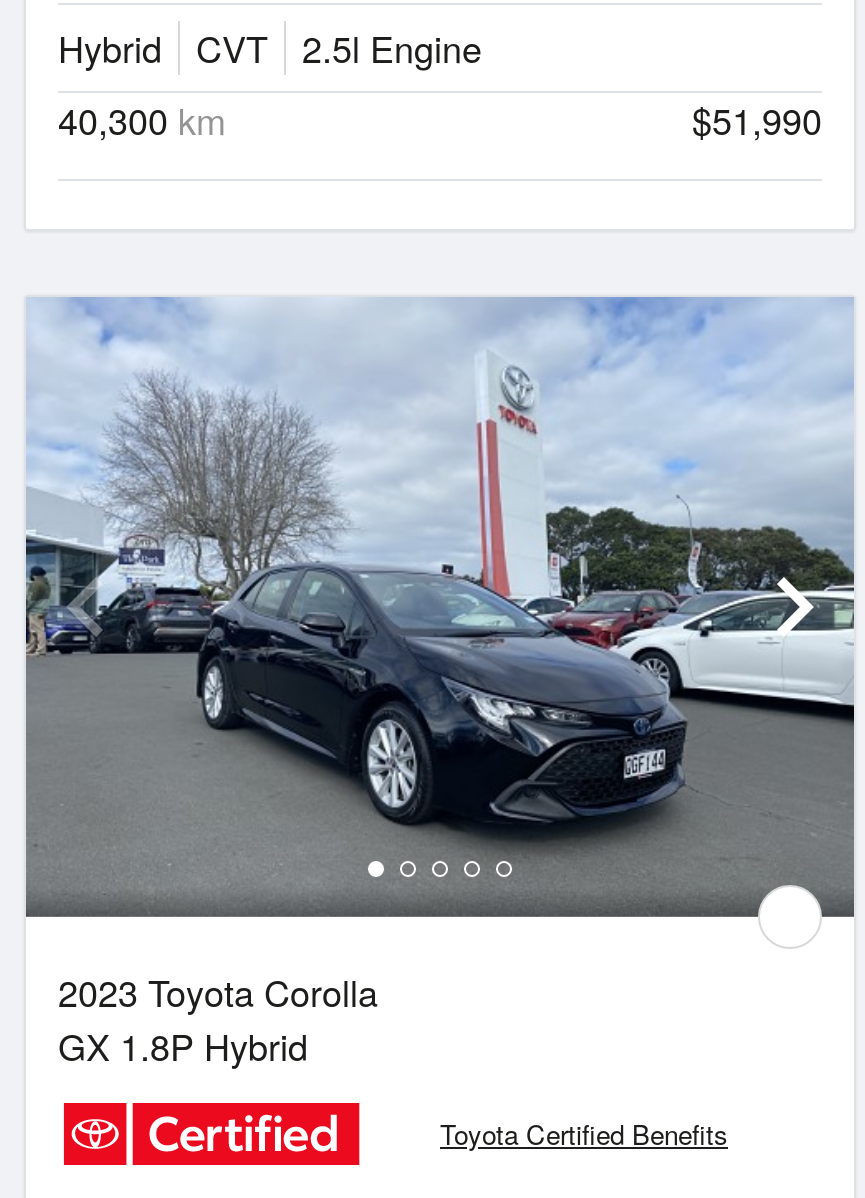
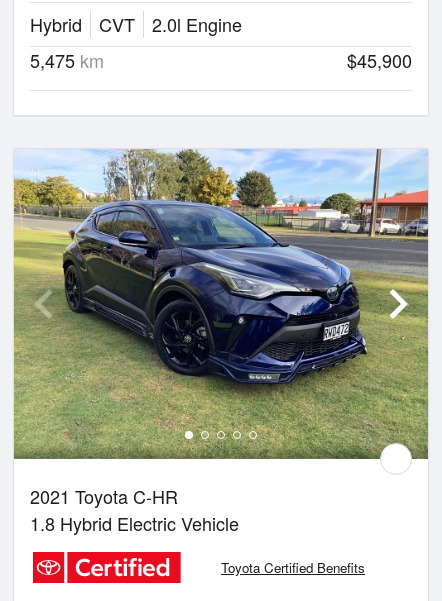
[58,20,822,144] 2.5l Engine | 40,300 km | $51,990 -> [30,11,412,73] 2.0l Engine | 5,475 km | $45,900
[24,297,856,1071] [image] | 2023 Toyota Corolla | GX 1.8P Hybrid -> [13,148,429,536] [image] | 2021 Toyota C-HR | 1.8 Hybrid Electric Vehicle

